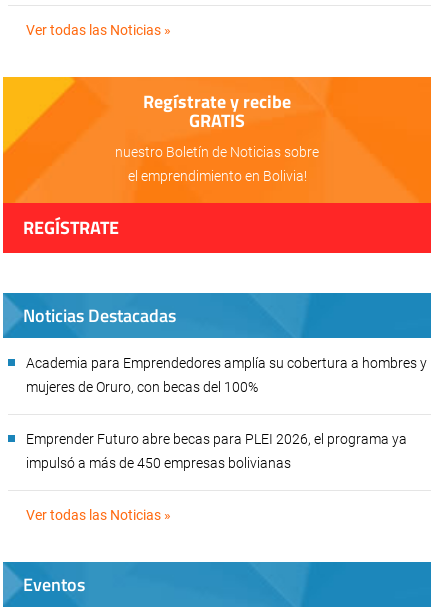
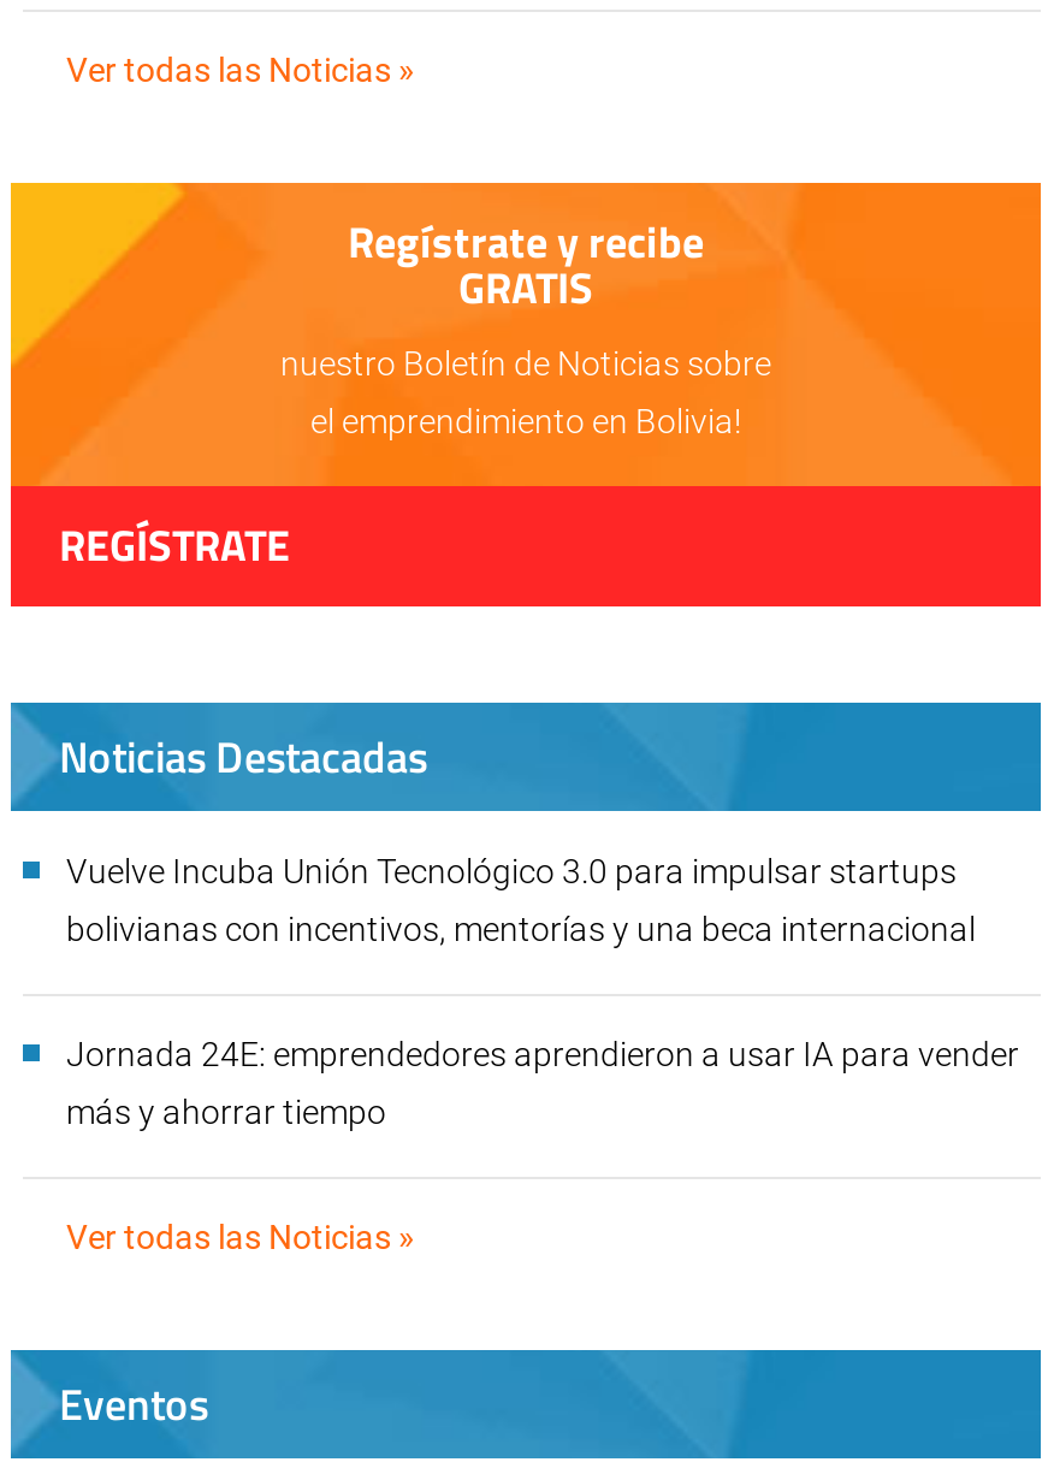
[26,355,427,371] Academia para Emprendedores amplía su cobertura a hombres y -> [66,852,957,890] Vuelve Incuba Unión Tecnológico 3.0 para impulsar startups
[26,379,258,395] mujeres de Oruro, con becas del 100% -> [66,910,983,948] bolivianas con incentivos, mentorías y una beca internacional
[26,431,407,447] Emprender Futuro abre becas para PLEI 2026, el programa ya -> [66,1035,1019,1073] Jornada 24E: emprendedores aprendieron a usar IA para vender
[26,455,291,471] impulsó a más de 450 empresas bolivianas -> [66,1093,386,1131] más y ahorrar tiempo

